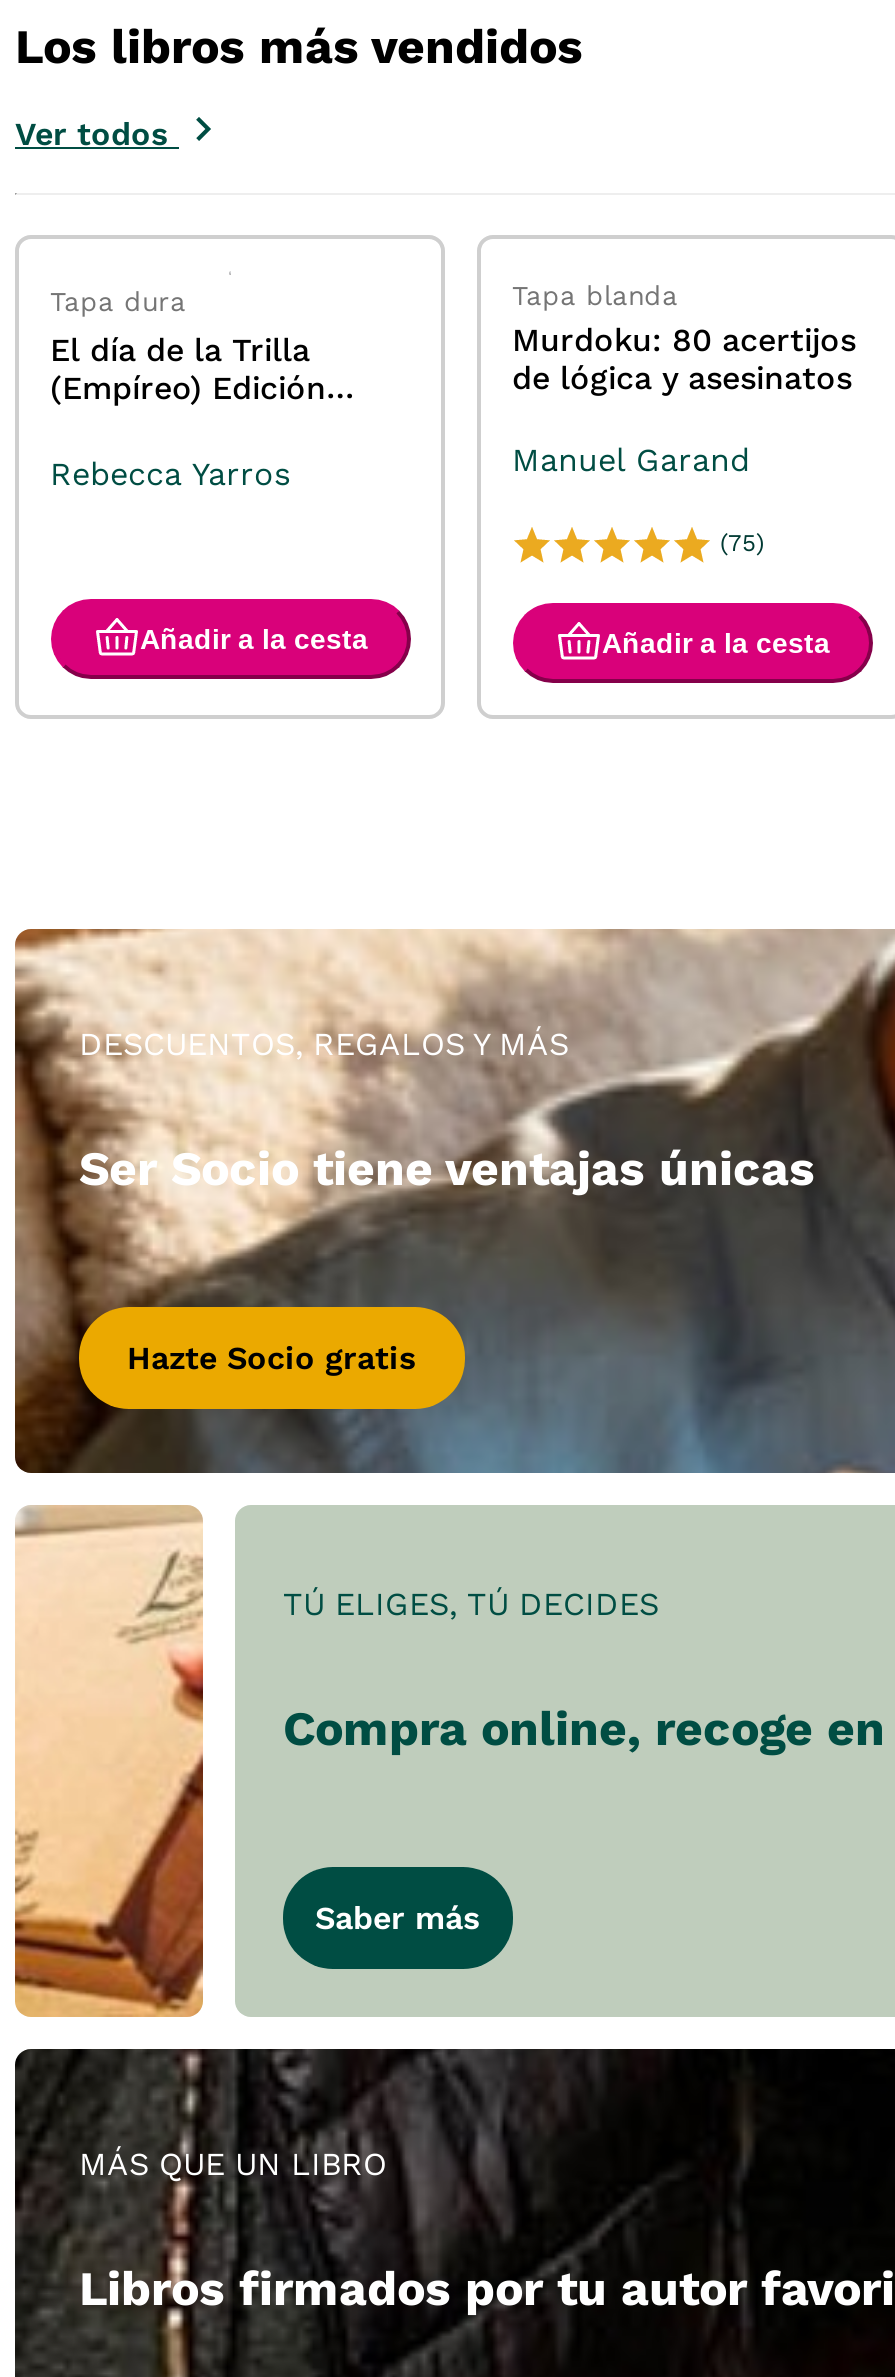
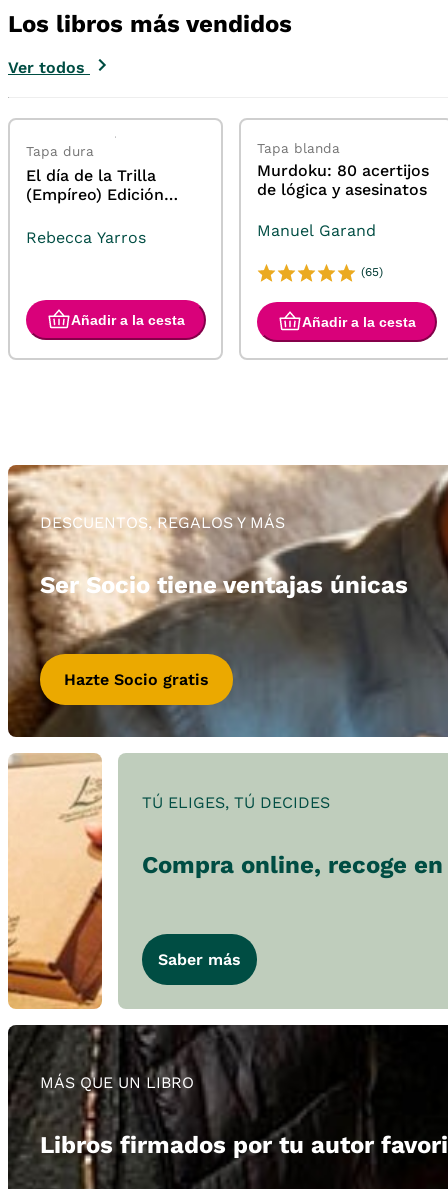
[720,529,764,557] (75) -> [360,265,382,279] (65)

